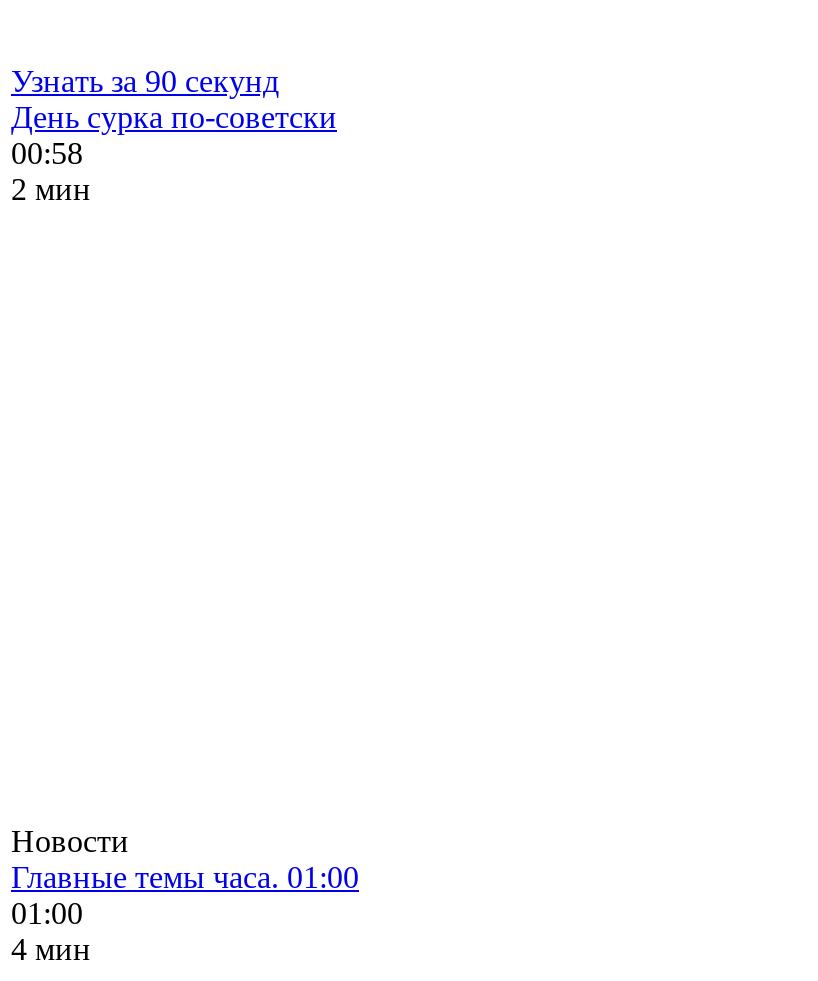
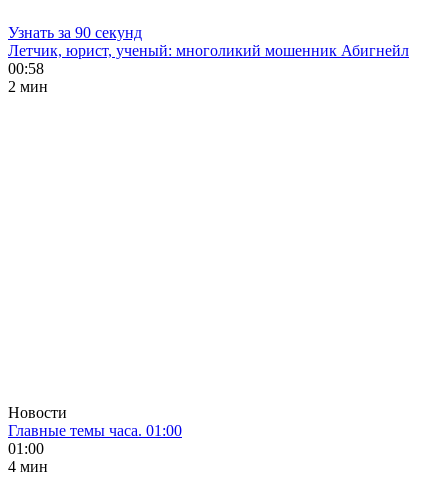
[11,100,337,134] День сурка по-советски -> [8,42,409,59] Летчик, юрист, ученый: многоликий мошенник Абигнейл

